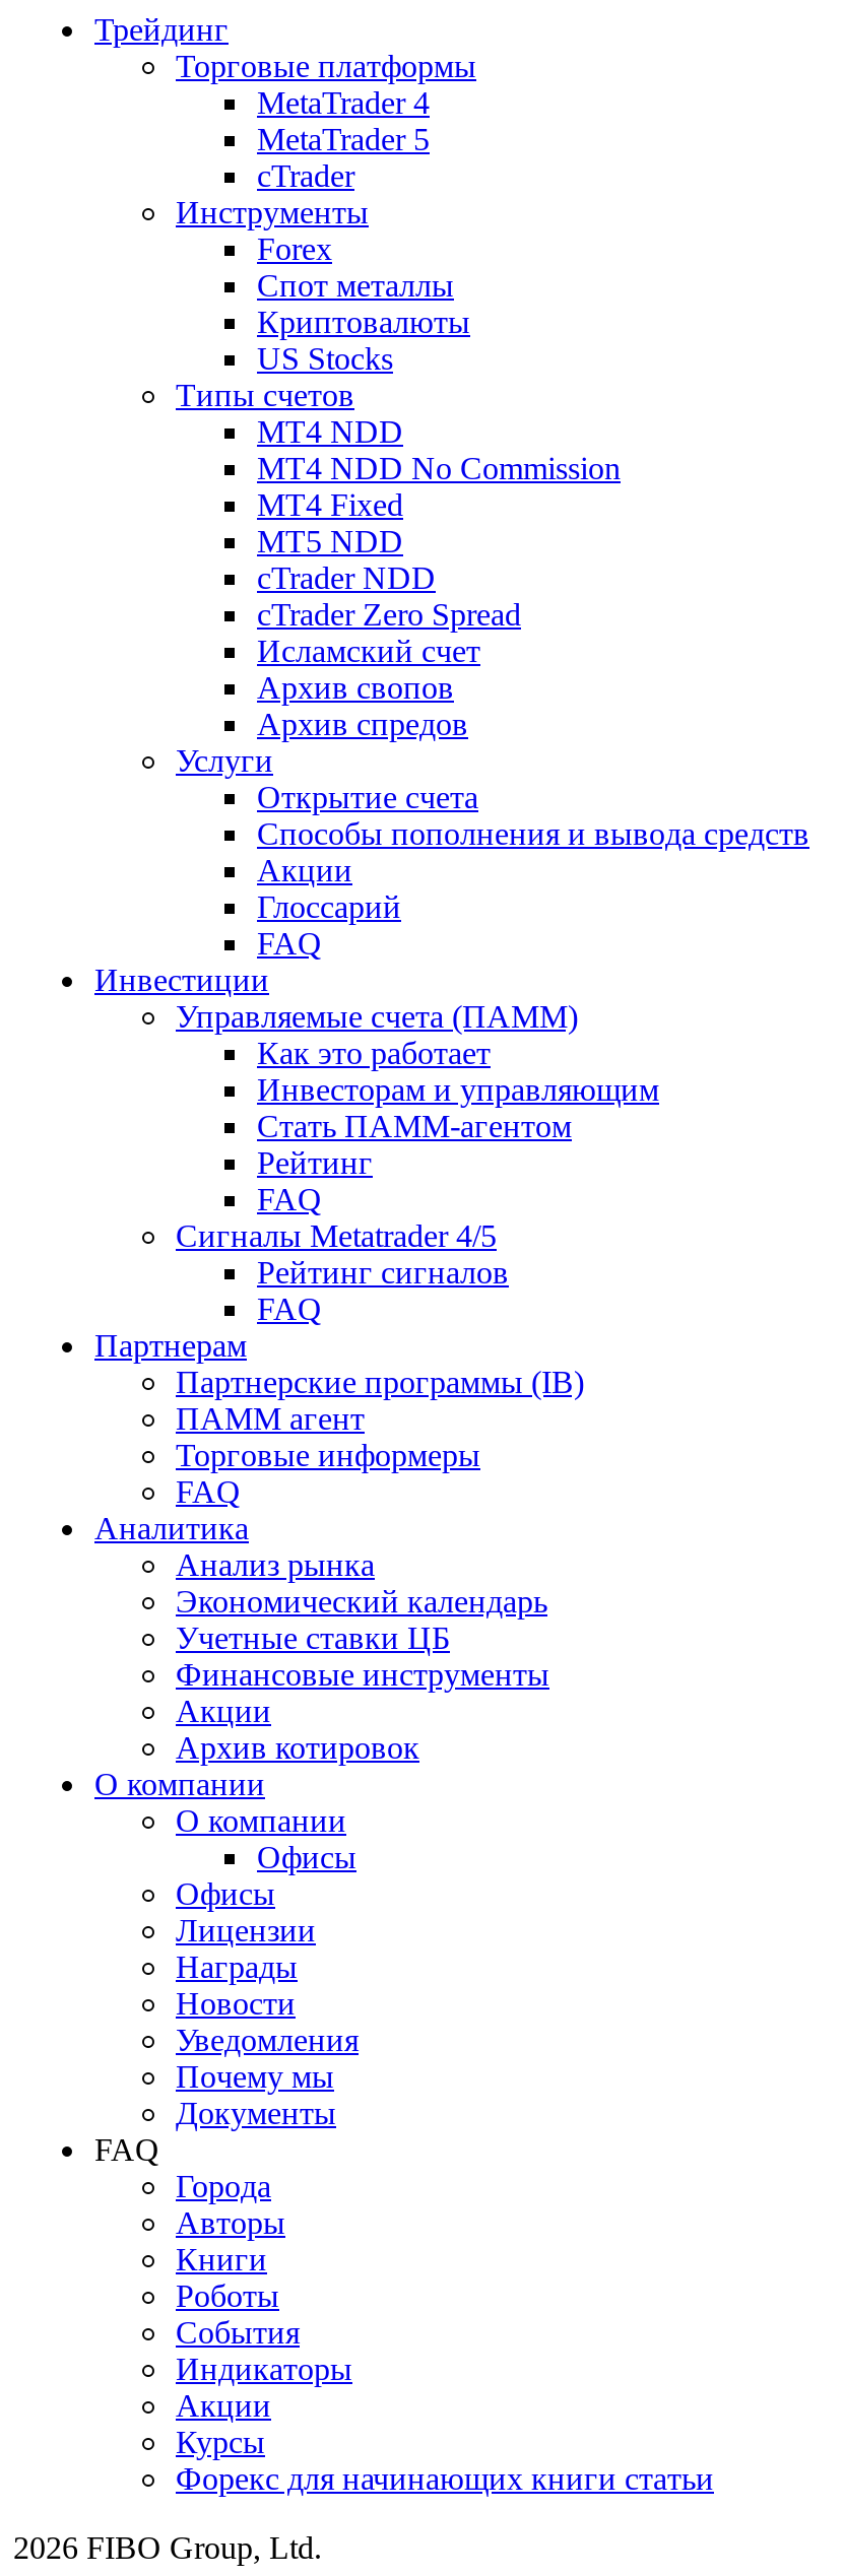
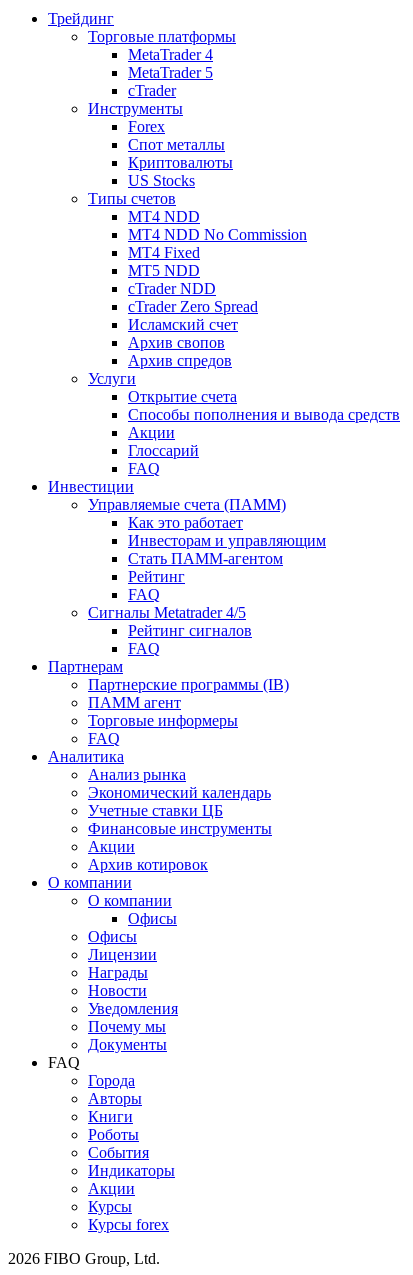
[176,2461,714,2495] Форекс для начинающих книги статьи -> [88,1216,169,1233] Курсы forex

